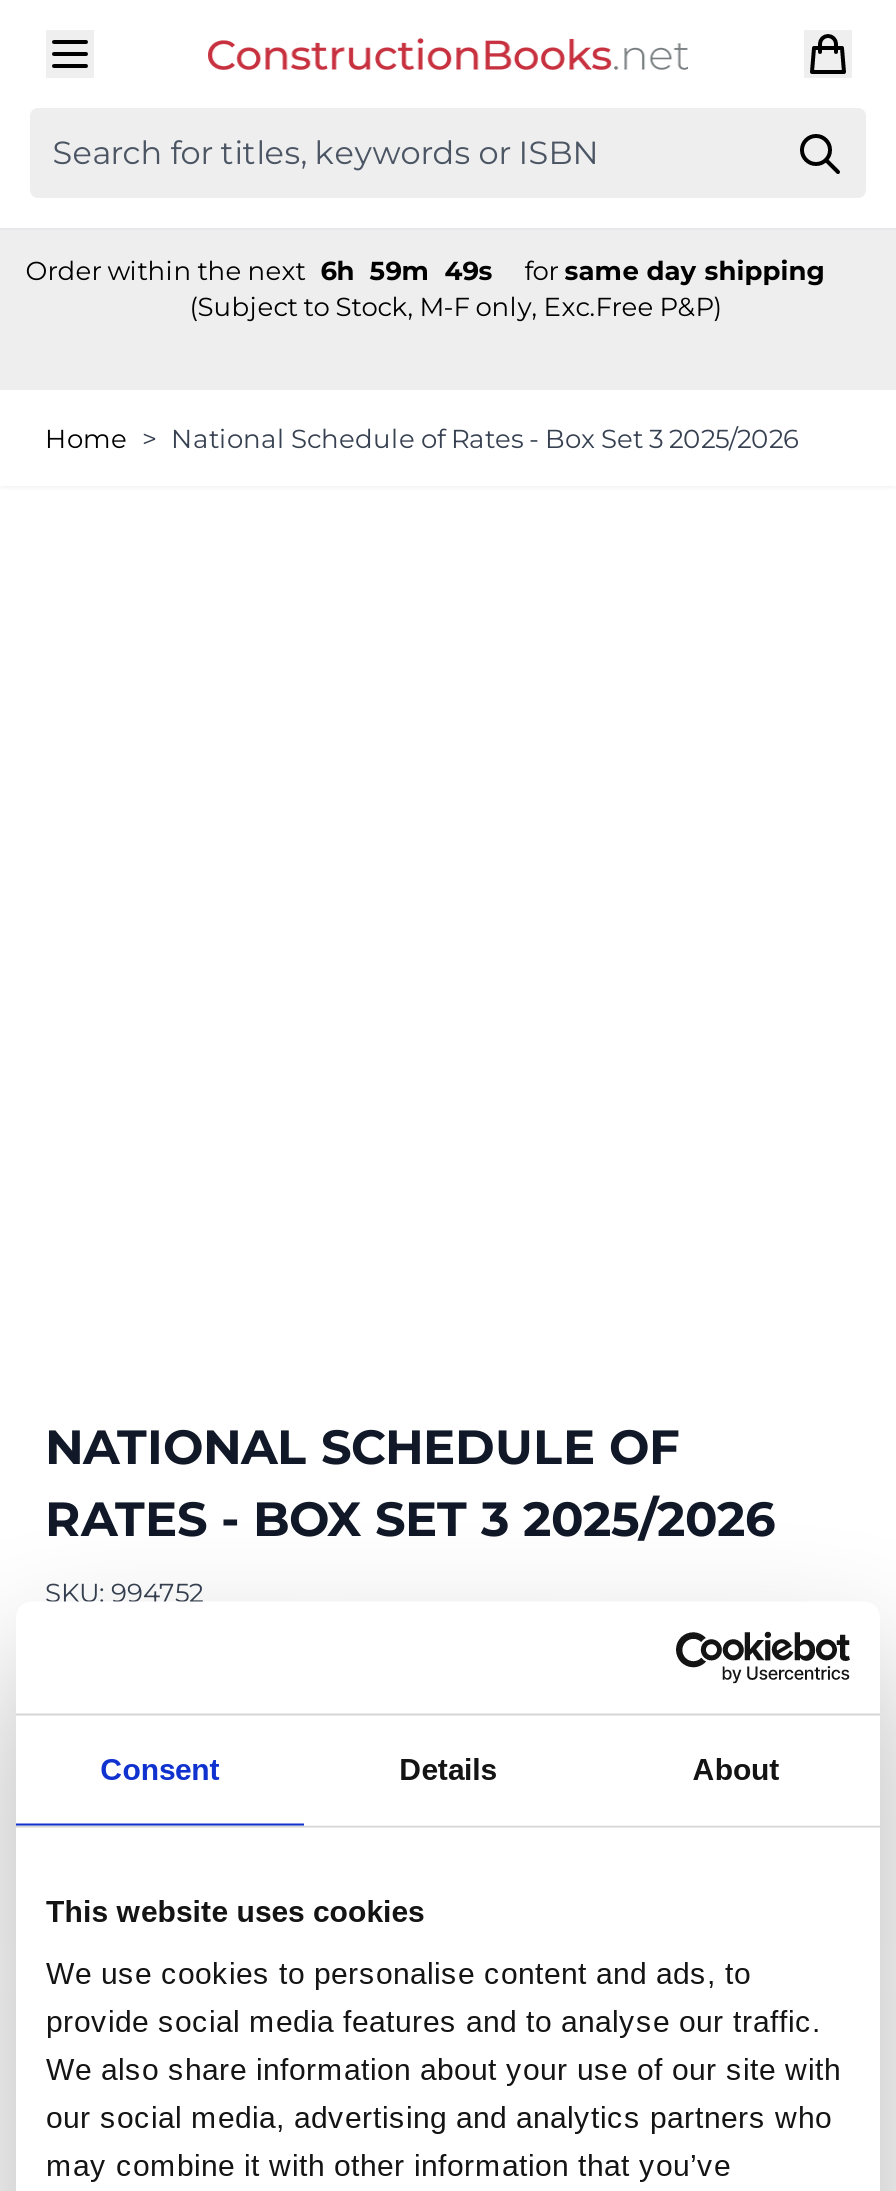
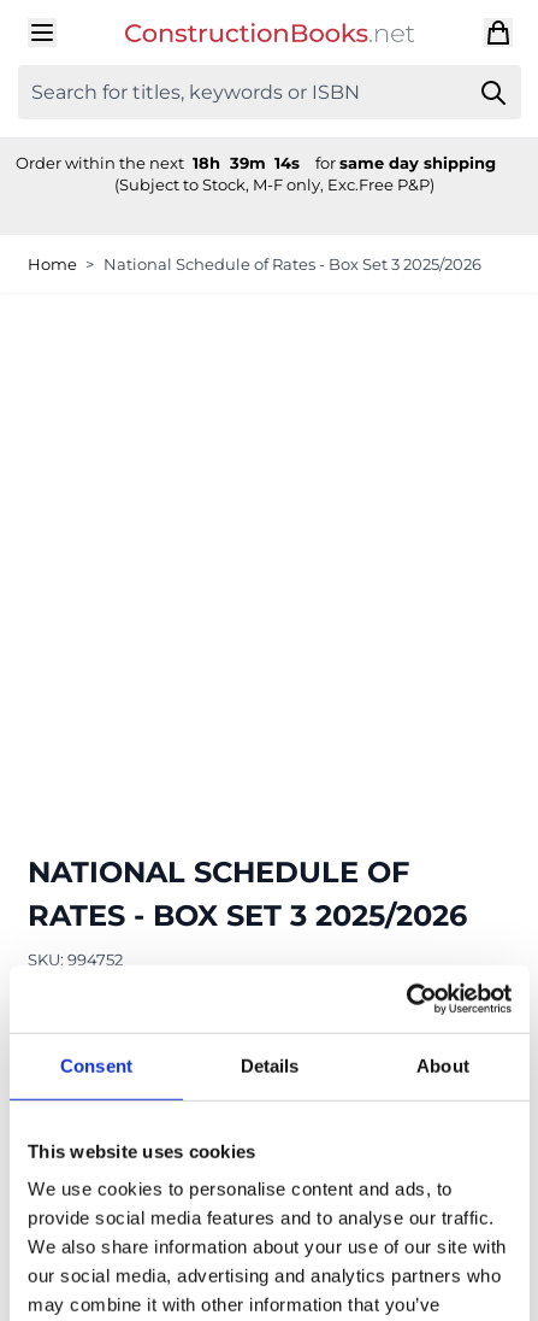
[26,255,492,287] Order within the next 6h 59m 49s -> [15,153,300,173] Order within the next 18h 39m 14s

